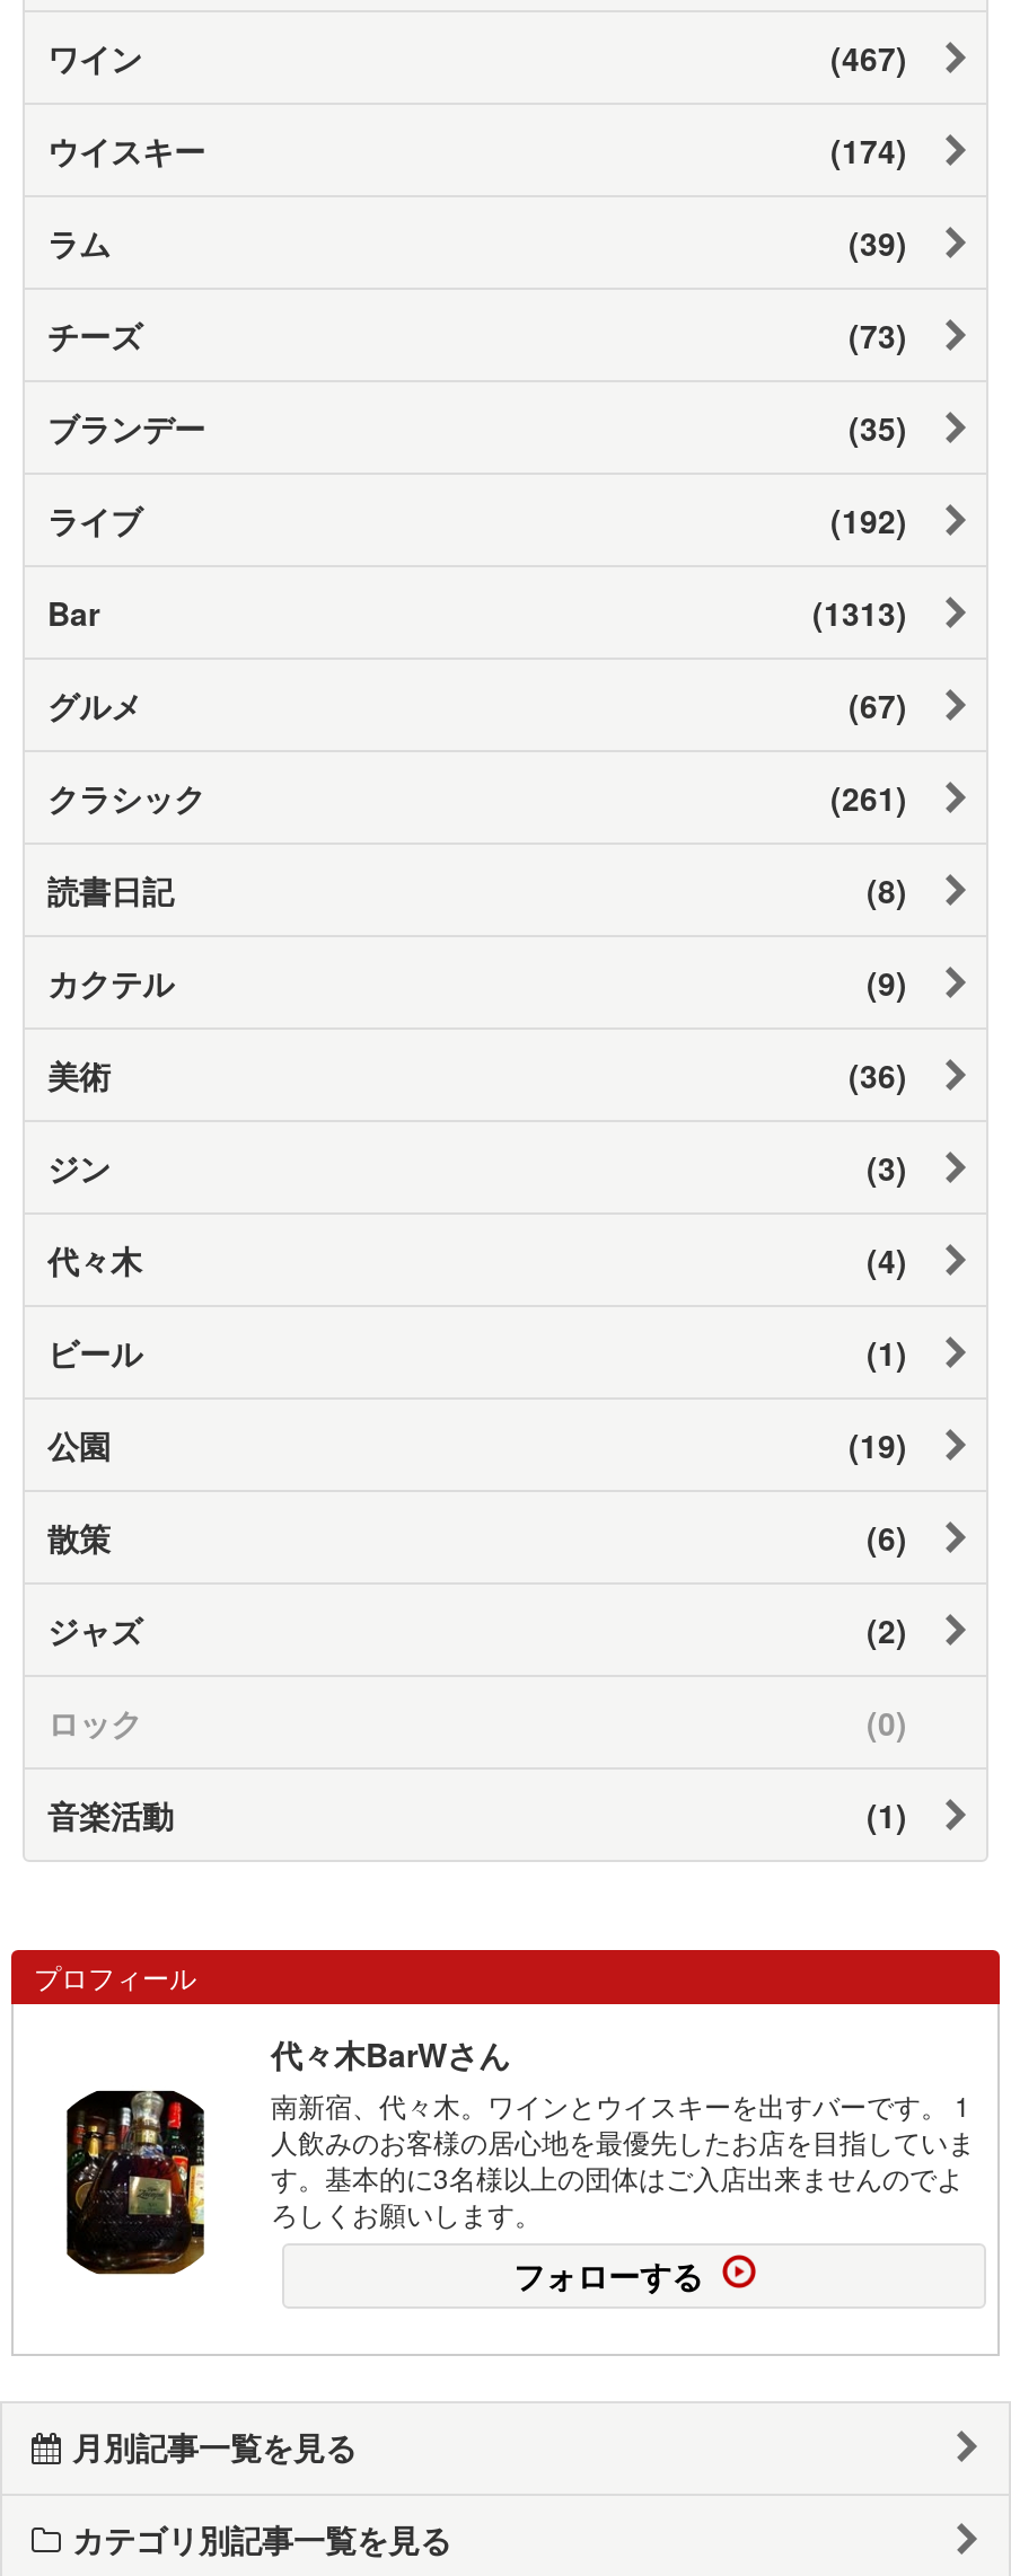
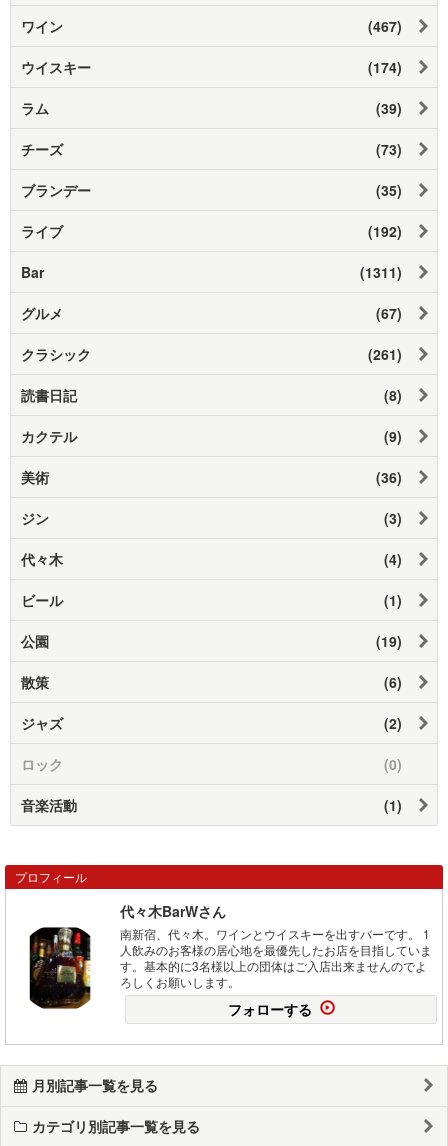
[812,589,907,635] (1313) -> [360,262,402,282] (1311)

